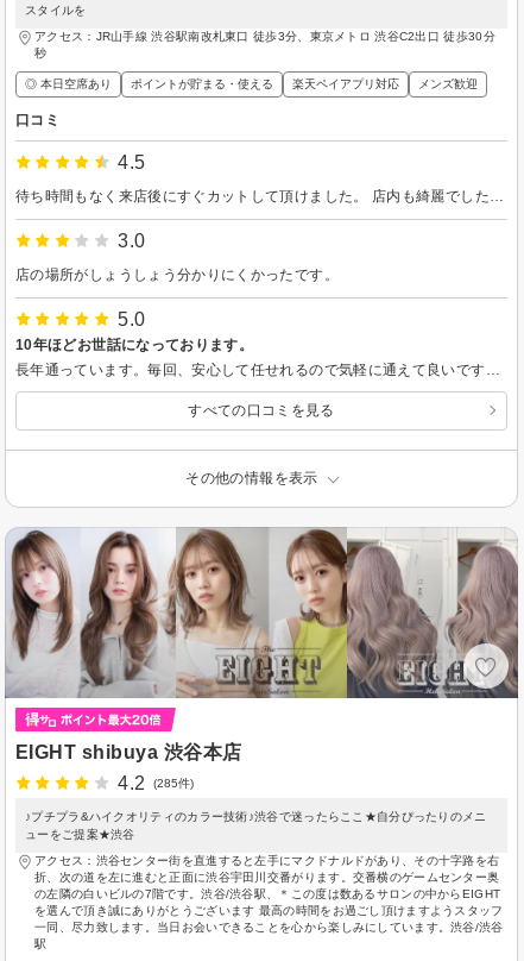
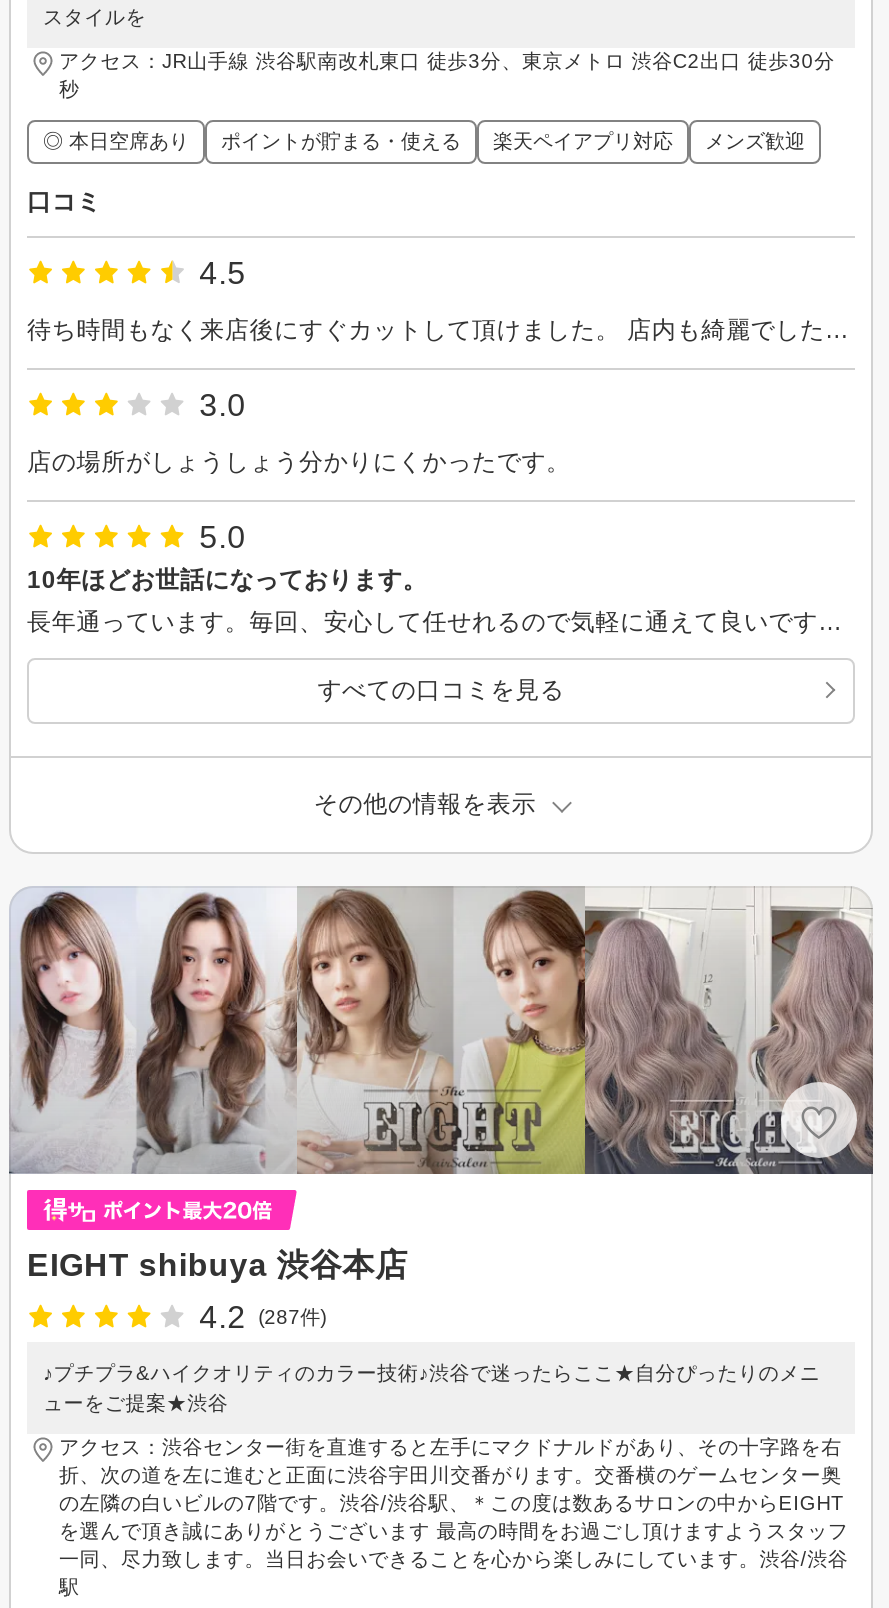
[118,773,193,793] 4.2 (285件) -> [199,1299,326,1333] 4.2 (287件)

